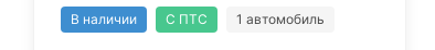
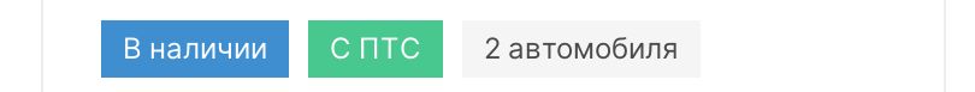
[71,11,325,27] В наличии С ПТС 1 автомобиль -> [123,31,679,67] В наличии С ПТС 2 автомобиля

